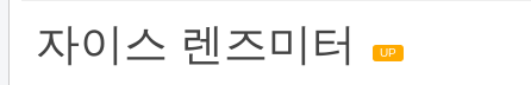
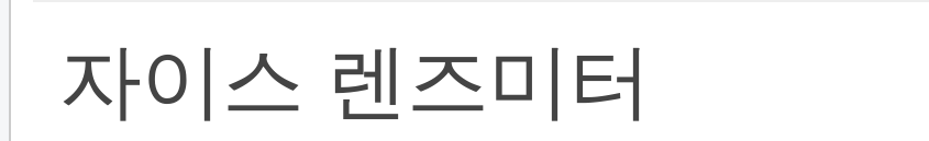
[380,46,396,59] UP -> none

